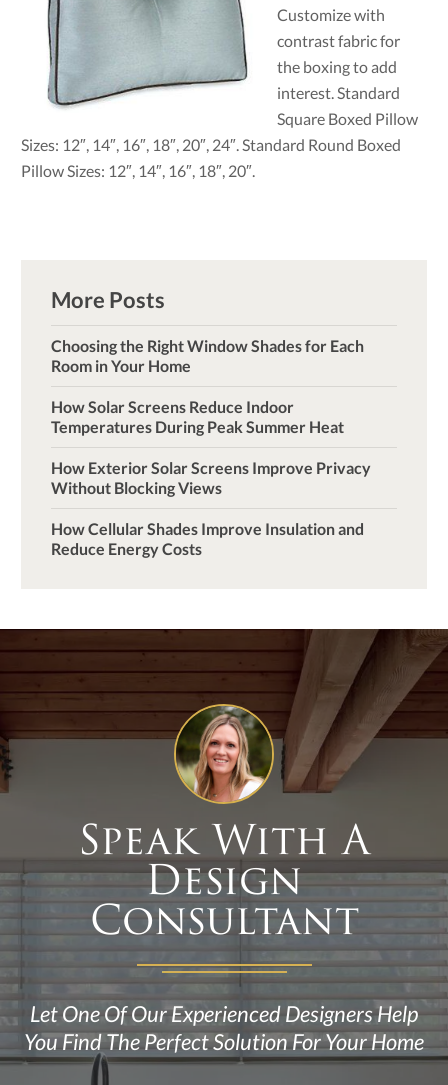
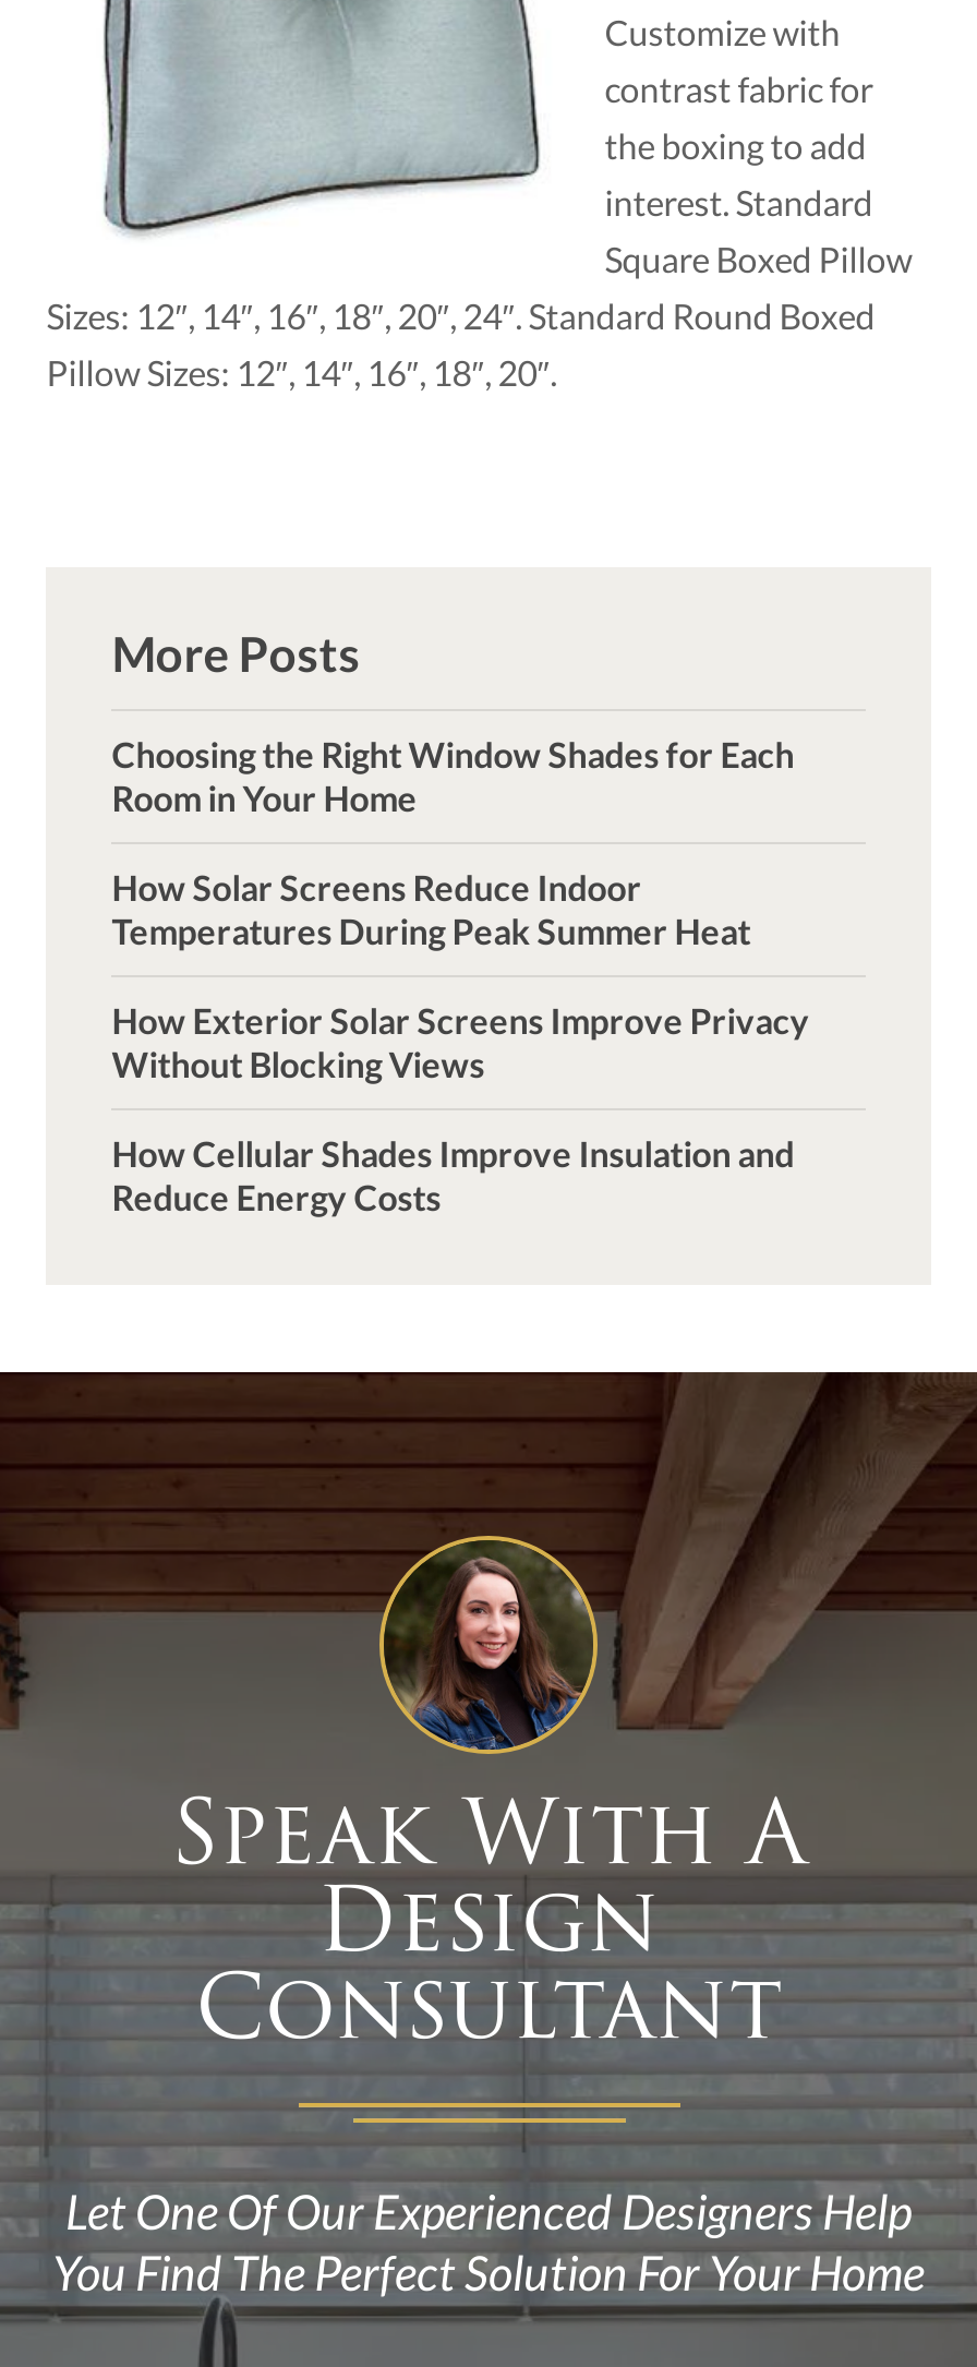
[178,706,269,803] [image] -> [386,1540,587,1750] [image]

